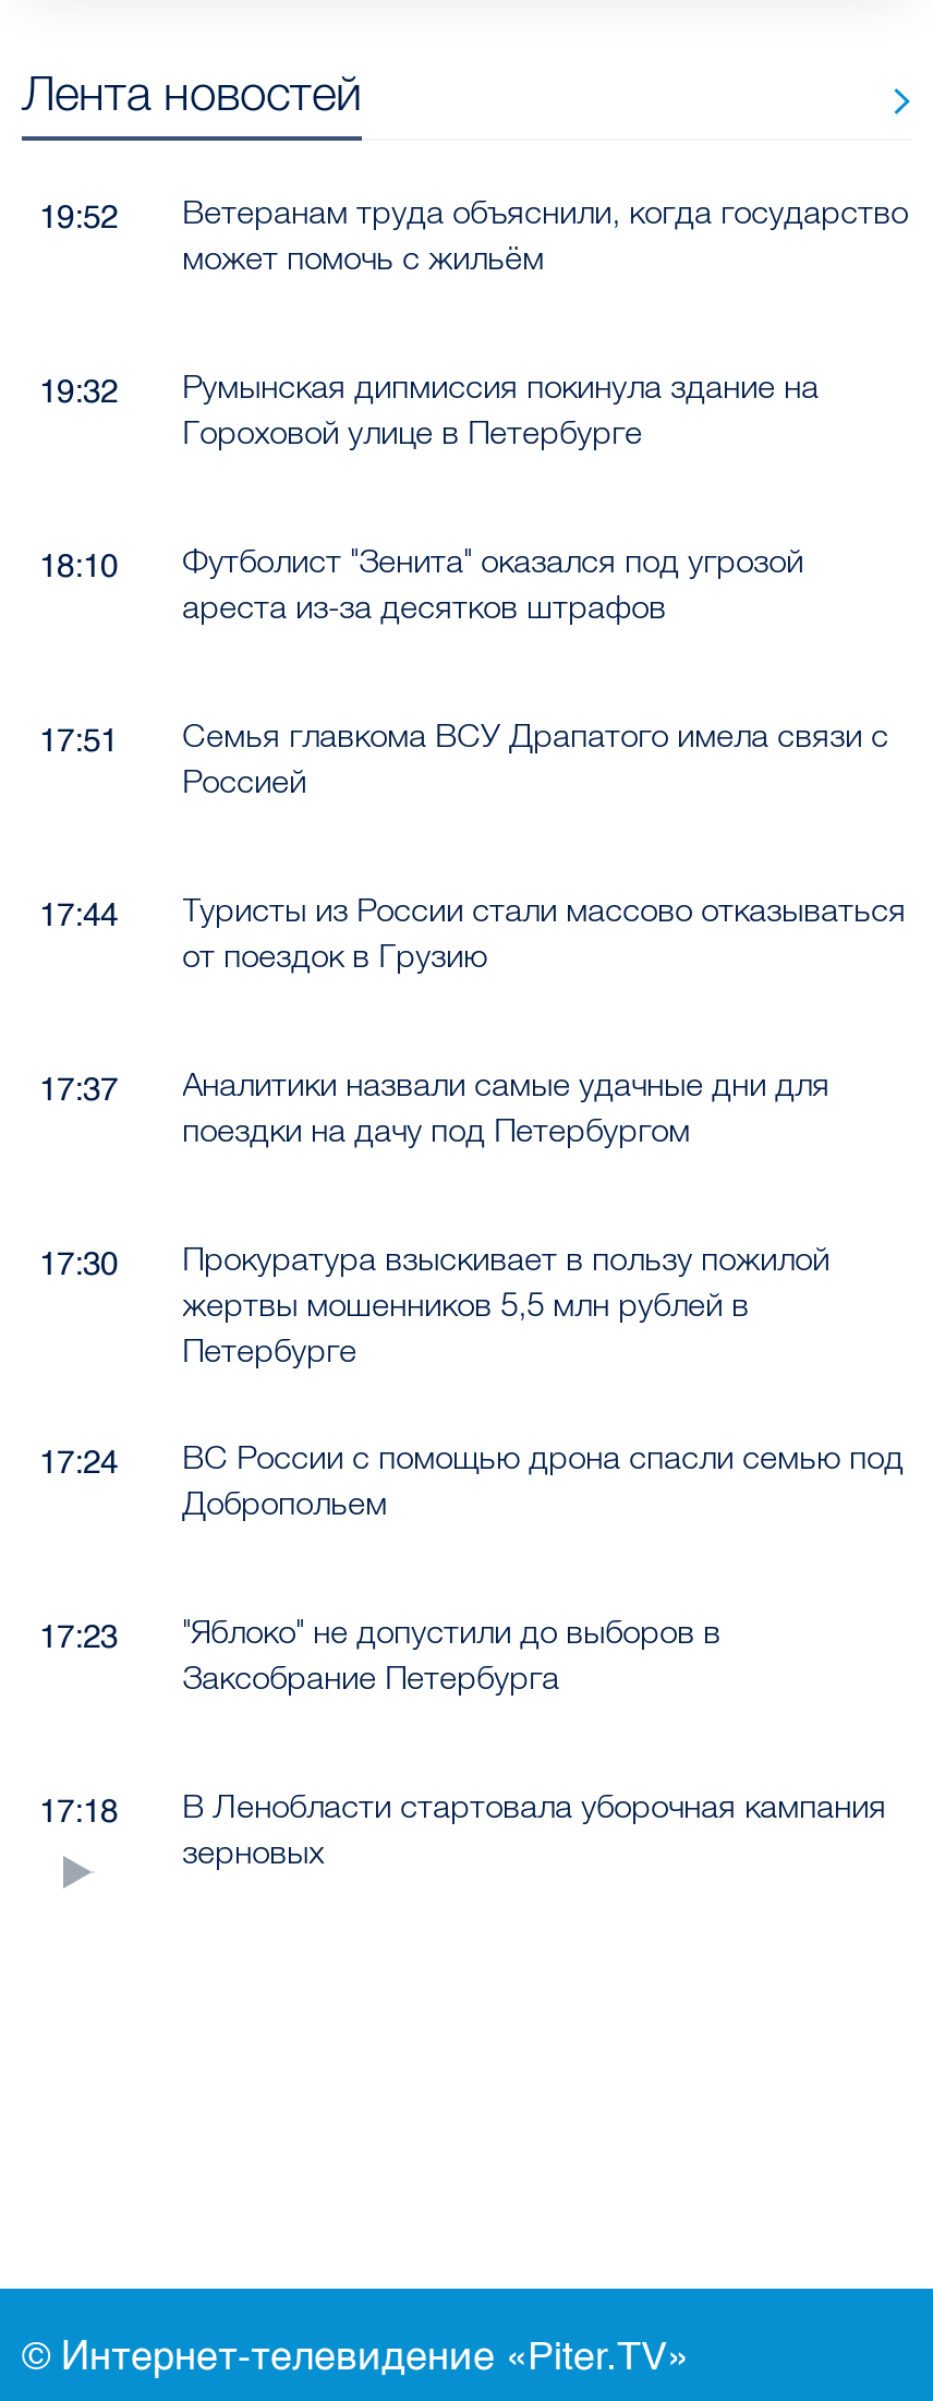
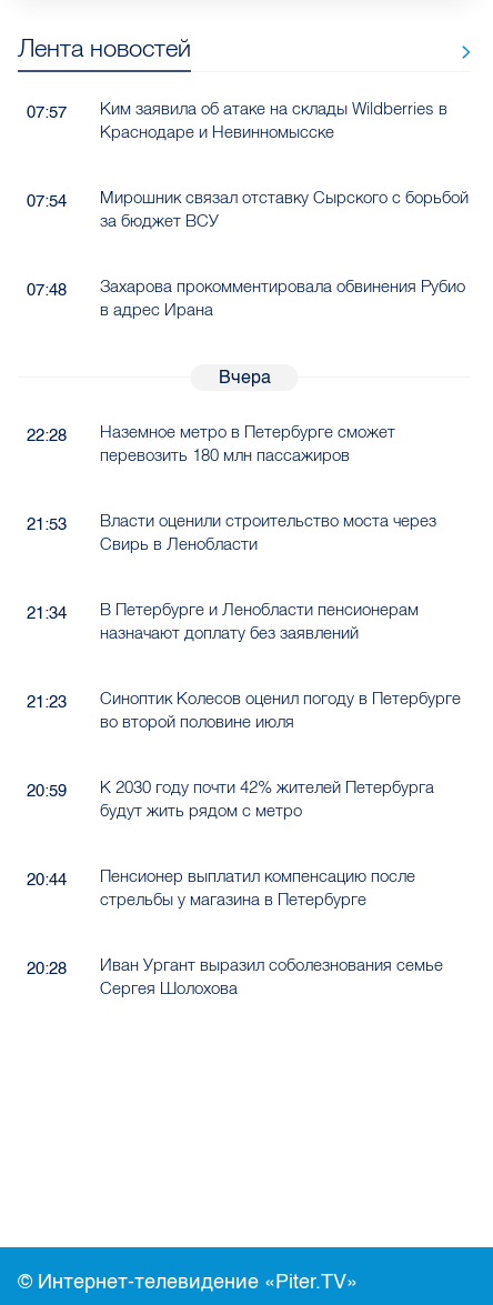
[39,190,908,1871] 19:52 | Ветеранам труда объяснили, когда государство | может помочь с жильём | 19:32 | Румынская дипмиссия покинула здание на | Гороховой улице в Петербурге | 18:10 | Футболист "Зенита" оказался под угрозой | ареста из-за десятков штрафов | 17:51 | Семья главкома ВСУ Драпатого имела связи с | Россией | 17:44 | Туристы из России стали массово отказываться | от поездок в Грузию | 17:37 | Аналитики назвали самые удачные дни для | поездки на дачу под Петербургом | 17:30 | Прокуратура взыскивает в пользу пожилой | жертвы мошенников 5,5 млн рублей в | Петербурге | 17:24 | ВС России с помощью дрона спасли семью под | Добропольем | 17:23 | "Яблоко" не допустили до выборов в | Заксобрание Петербурга | 17:18 | В Ленобласти стартовала уборочная кампания | зерновых -> [27,98,468,999] 07:57 | Ким заявила об атаке на склады Wildberries в | Краснодаре и Невинномысске | 07:54 | Мирошник связал отставку Сырского с борьбой | за бюджет ВСУ | 07:48 | Захарова прокомментировала обвинения Рубио | в адрес Ирана | Вчера | 22:28 | Наземное метро в Петербурге сможет | перевозить 180 млн пассажиров | 21:53 | Власти оценили строительство моста через | Свирь в Ленобласти | 21:34 | В Петербурге и Ленобласти пенсионерам | назначают доплату без заявлений | 21:23 | Синоптик Колесов оценил погоду в Петербурге | во второй половине июля | 20:59 | К 2030 году почти 42% жителей Петербурга | будут жить рядом с метро | 20:44 | Пенсионер выплатил компенсацию после | стрельбы у магазина в Петербурге | 20:28 | Иван Ургант выразил соболезнования семье | Сергея Шолохова

